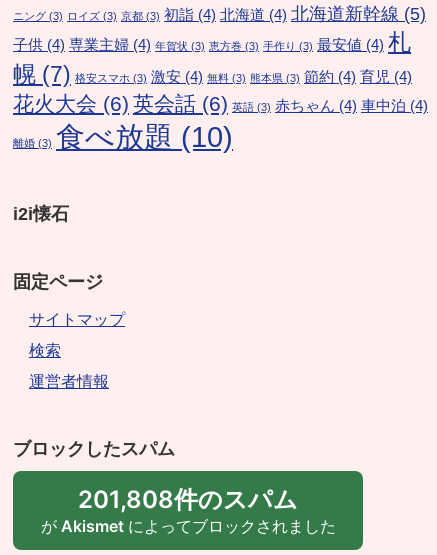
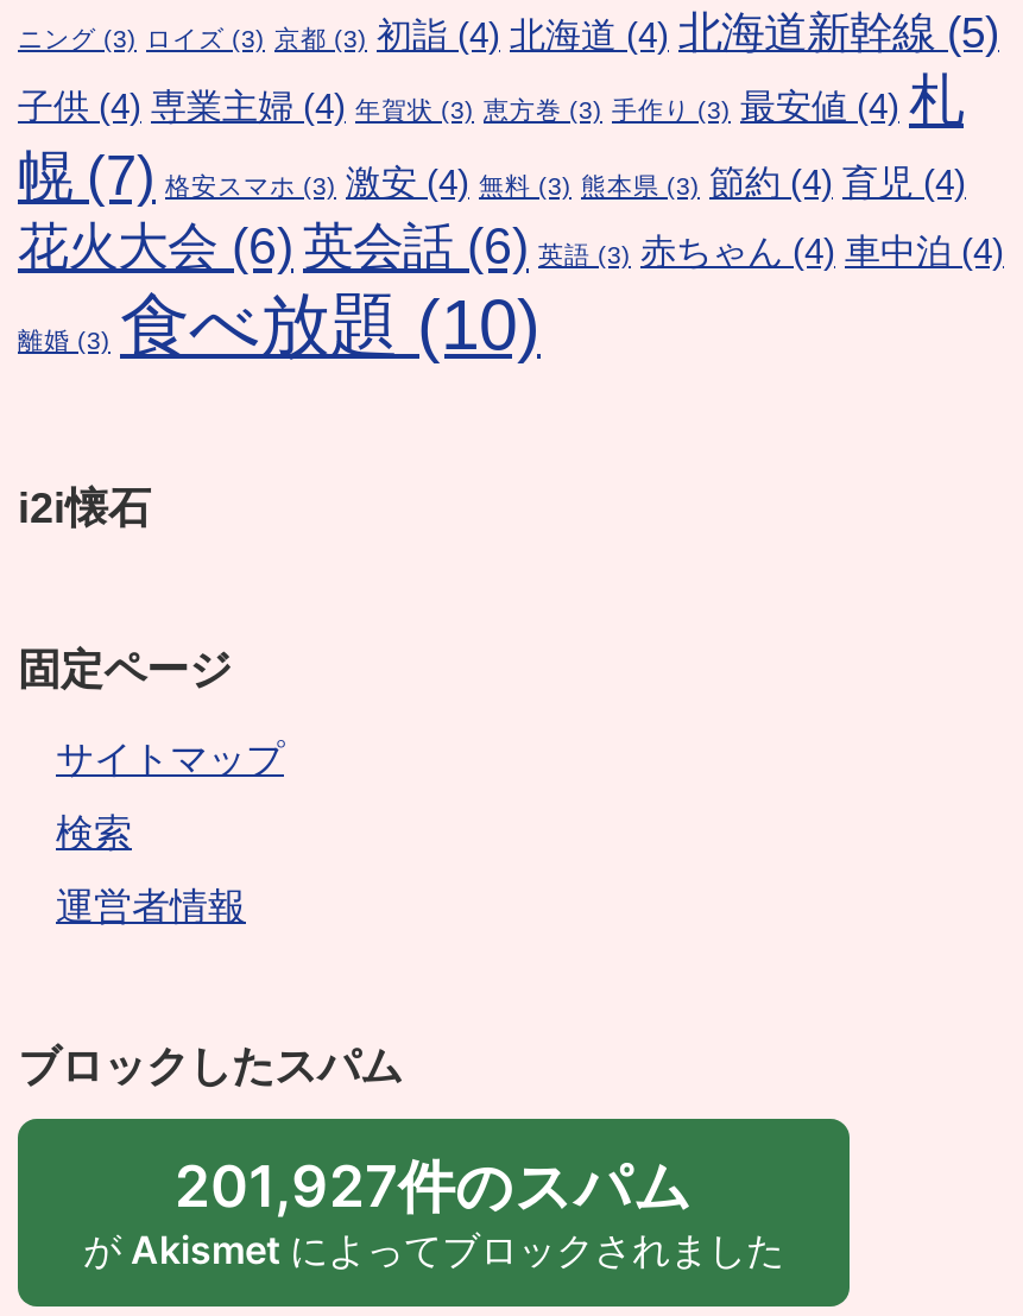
[78,485,298,514] 201,808件のスパム -> [175,1152,693,1221] 201,927件のスパム

